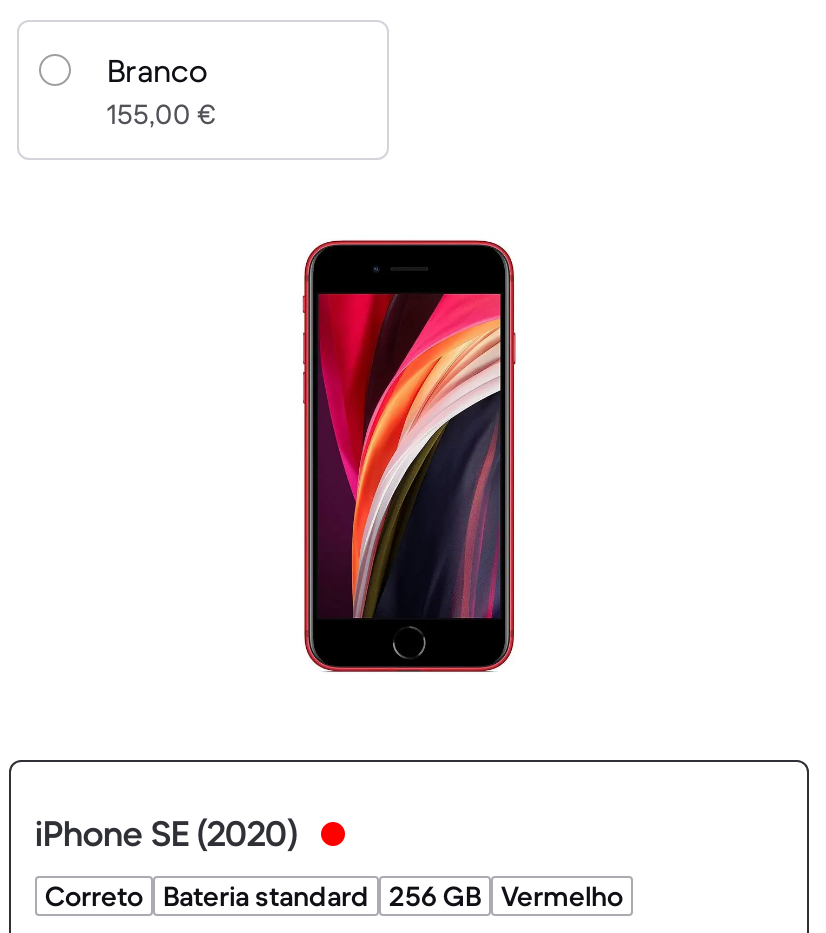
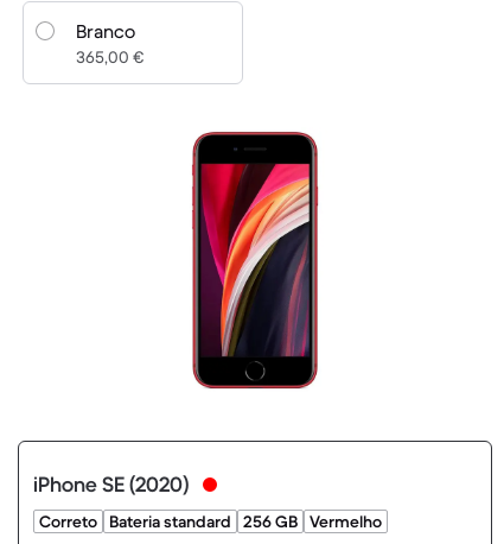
[107,96,217,132] 155,00 € -> [76,47,145,68] 365,00 €

